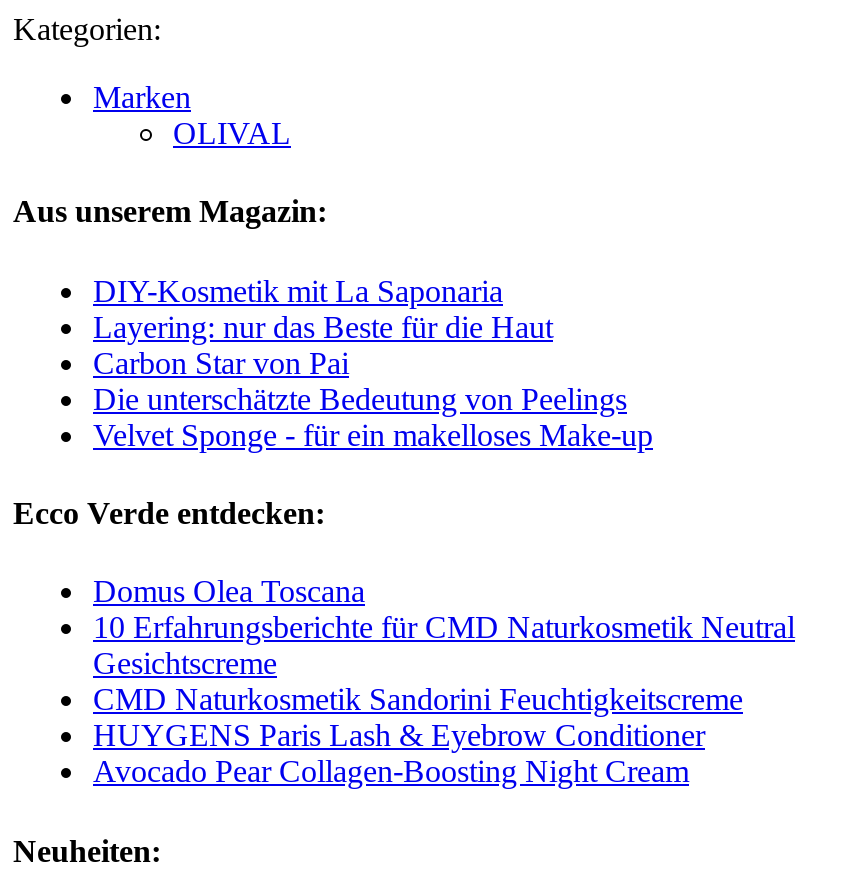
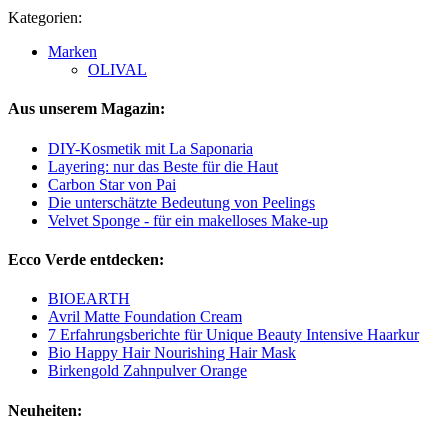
[93,574,795,788] Domus Olea Toscana | 10 Erfahrungsberichte für CMD Naturkosmetik Neutral | Gesichtscreme | CMD Naturkosmetik Sandorini Feuchtigkeitscreme | HUYGENS Paris Lash & Eyebrow Conditioner | Avocado Pear Collagen-Boosting Night Cream -> [48,290,419,379] BIOEARTH | Avril Matte Foundation Cream | 7 Erfahrungsberichte für Unique Beauty Intensive Haarkur | Bio Happy Hair Nourishing Hair Mask | Birkengold Zahnpulver Orange

